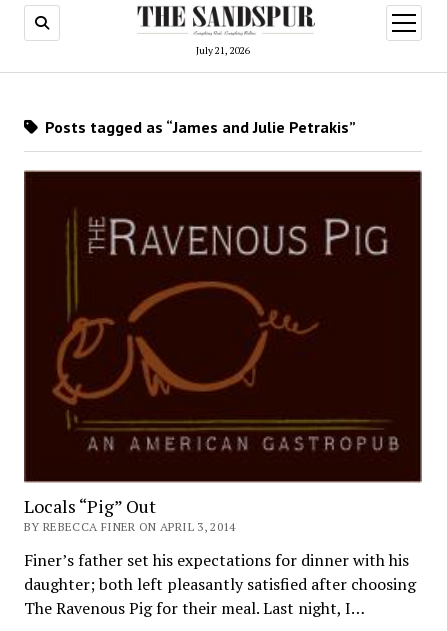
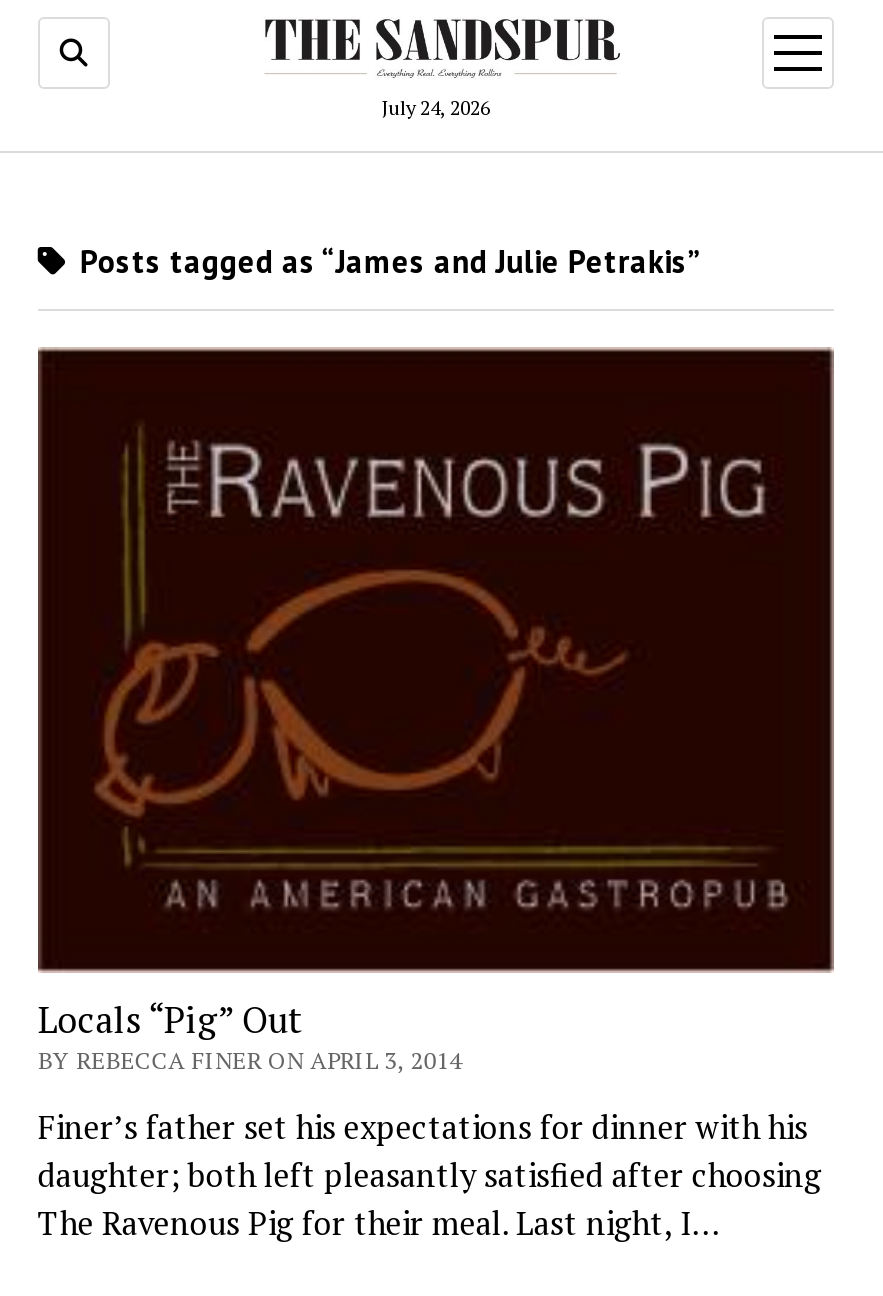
[196,44,250,57] July 21, 2026 -> [382,94,490,120] July 24, 2026

